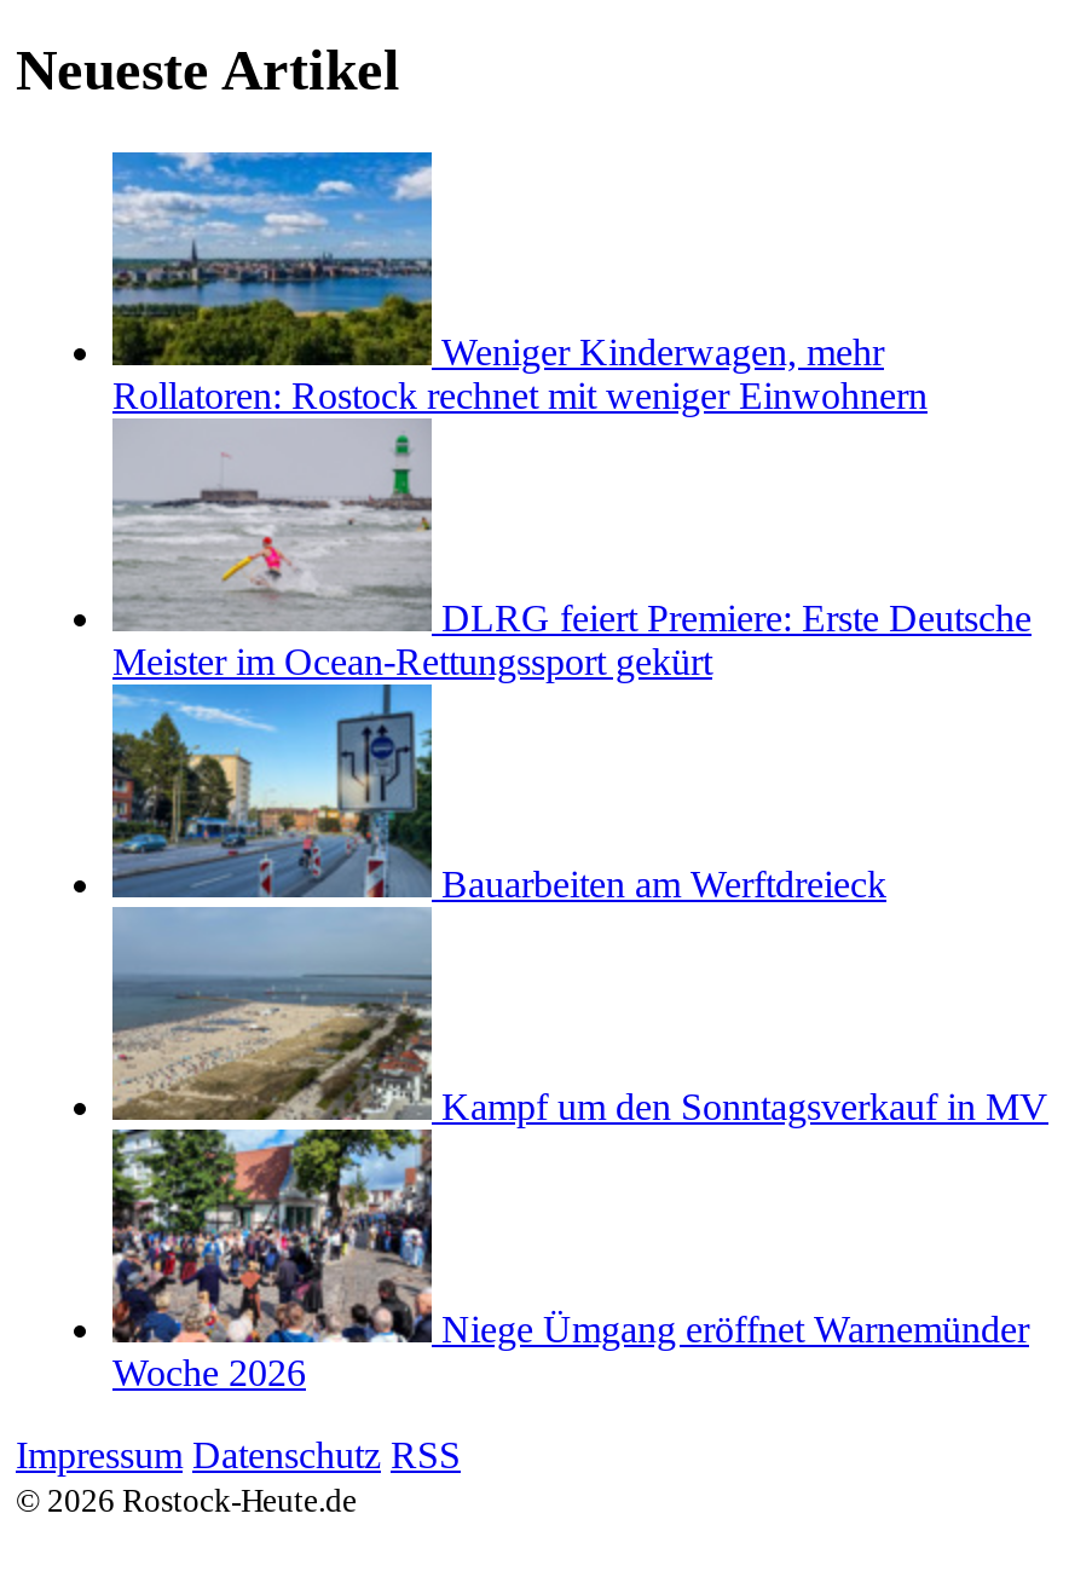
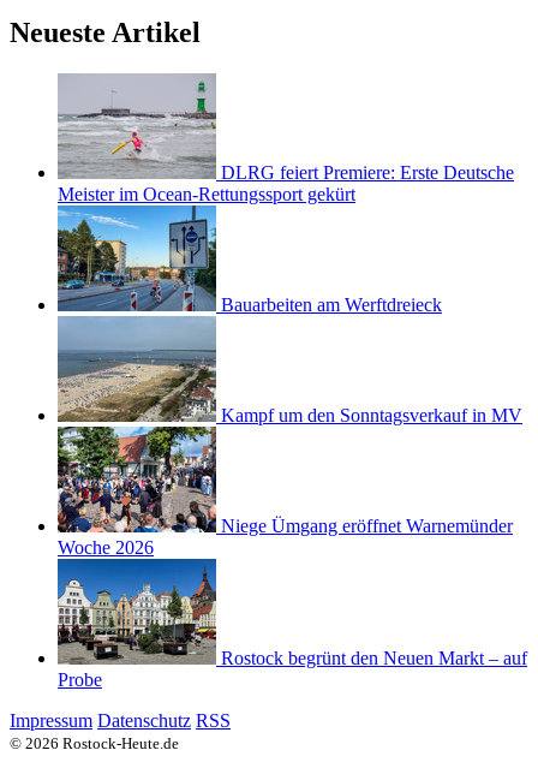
[110,150,928,417] [image] | Weniger Kinderwagen, mehr | Rollatoren: Rostock rechnet mit weniger Einwohnern -> none
moved [110,426,1048,1394] -> [56,77,522,558]: [image] | DLRG feiert Premiere: Erste Deutsche | Meister im Ocean-Rettungssport gekürt | Bauarbeiten am Werftdreieck | Kampf um den Sonntagsverkauf in MV | Niege Ümgang eröffnet Warnemünder | Woche 2026
none -> [56,558,527,690] [image] | Rostock begrünt den Neuen Markt – auf | Probe

